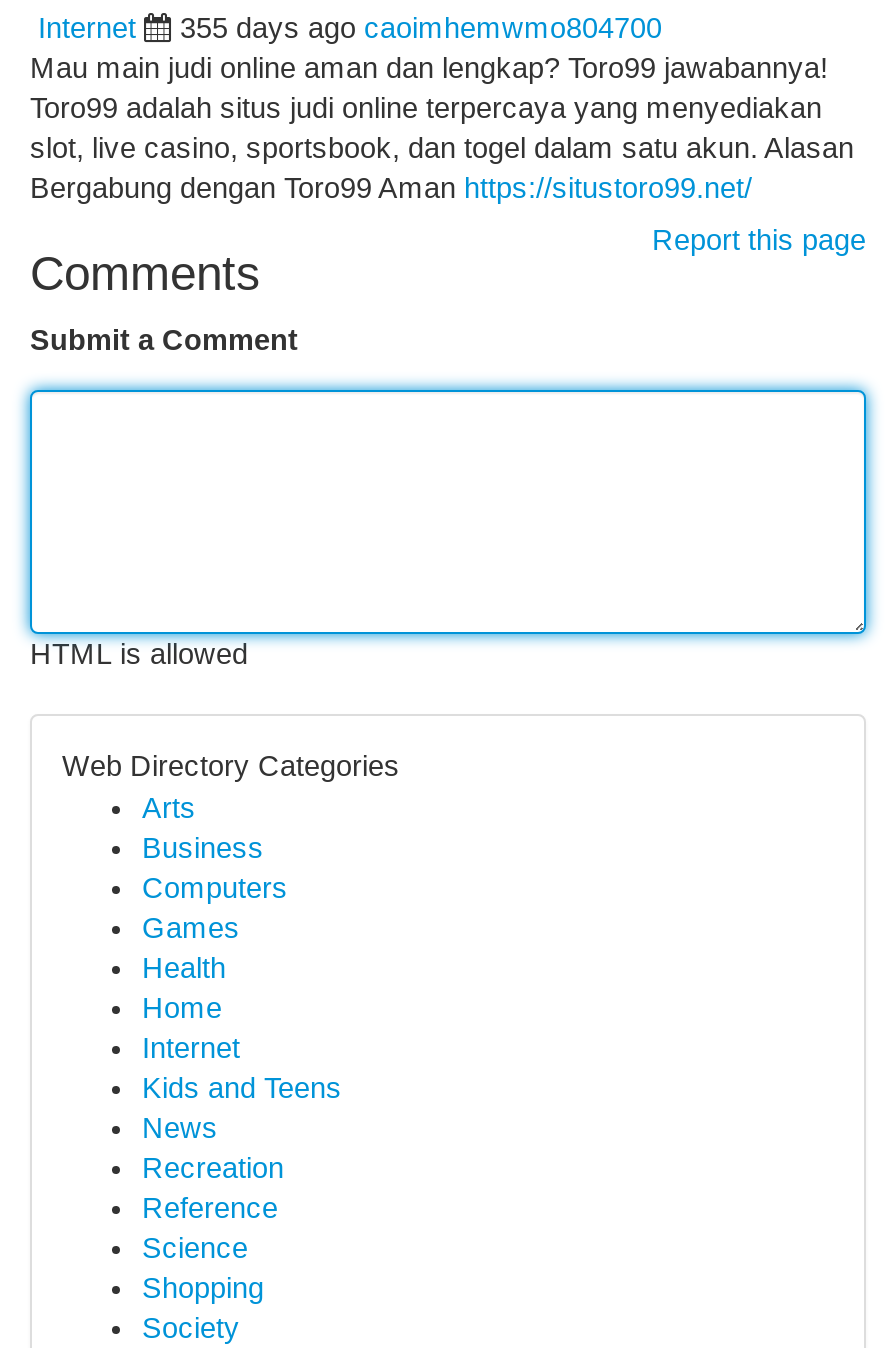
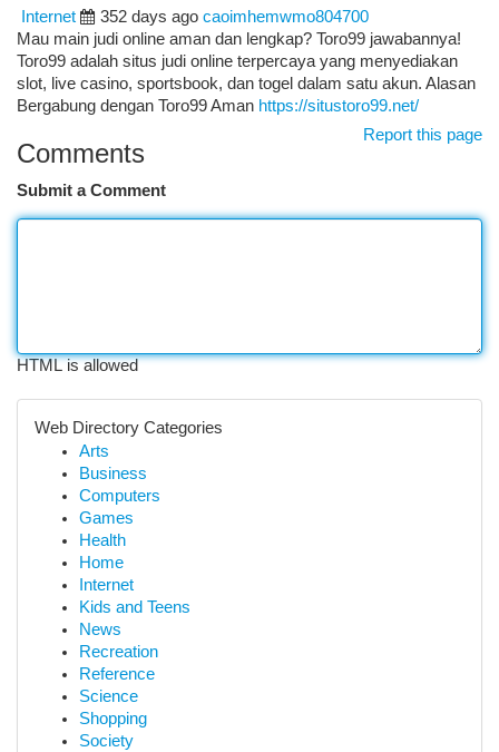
[180,12,662,44] 355 days ago caoimhemwmo804700 -> [100,8,369,26] 352 days ago caoimhemwmo804700

